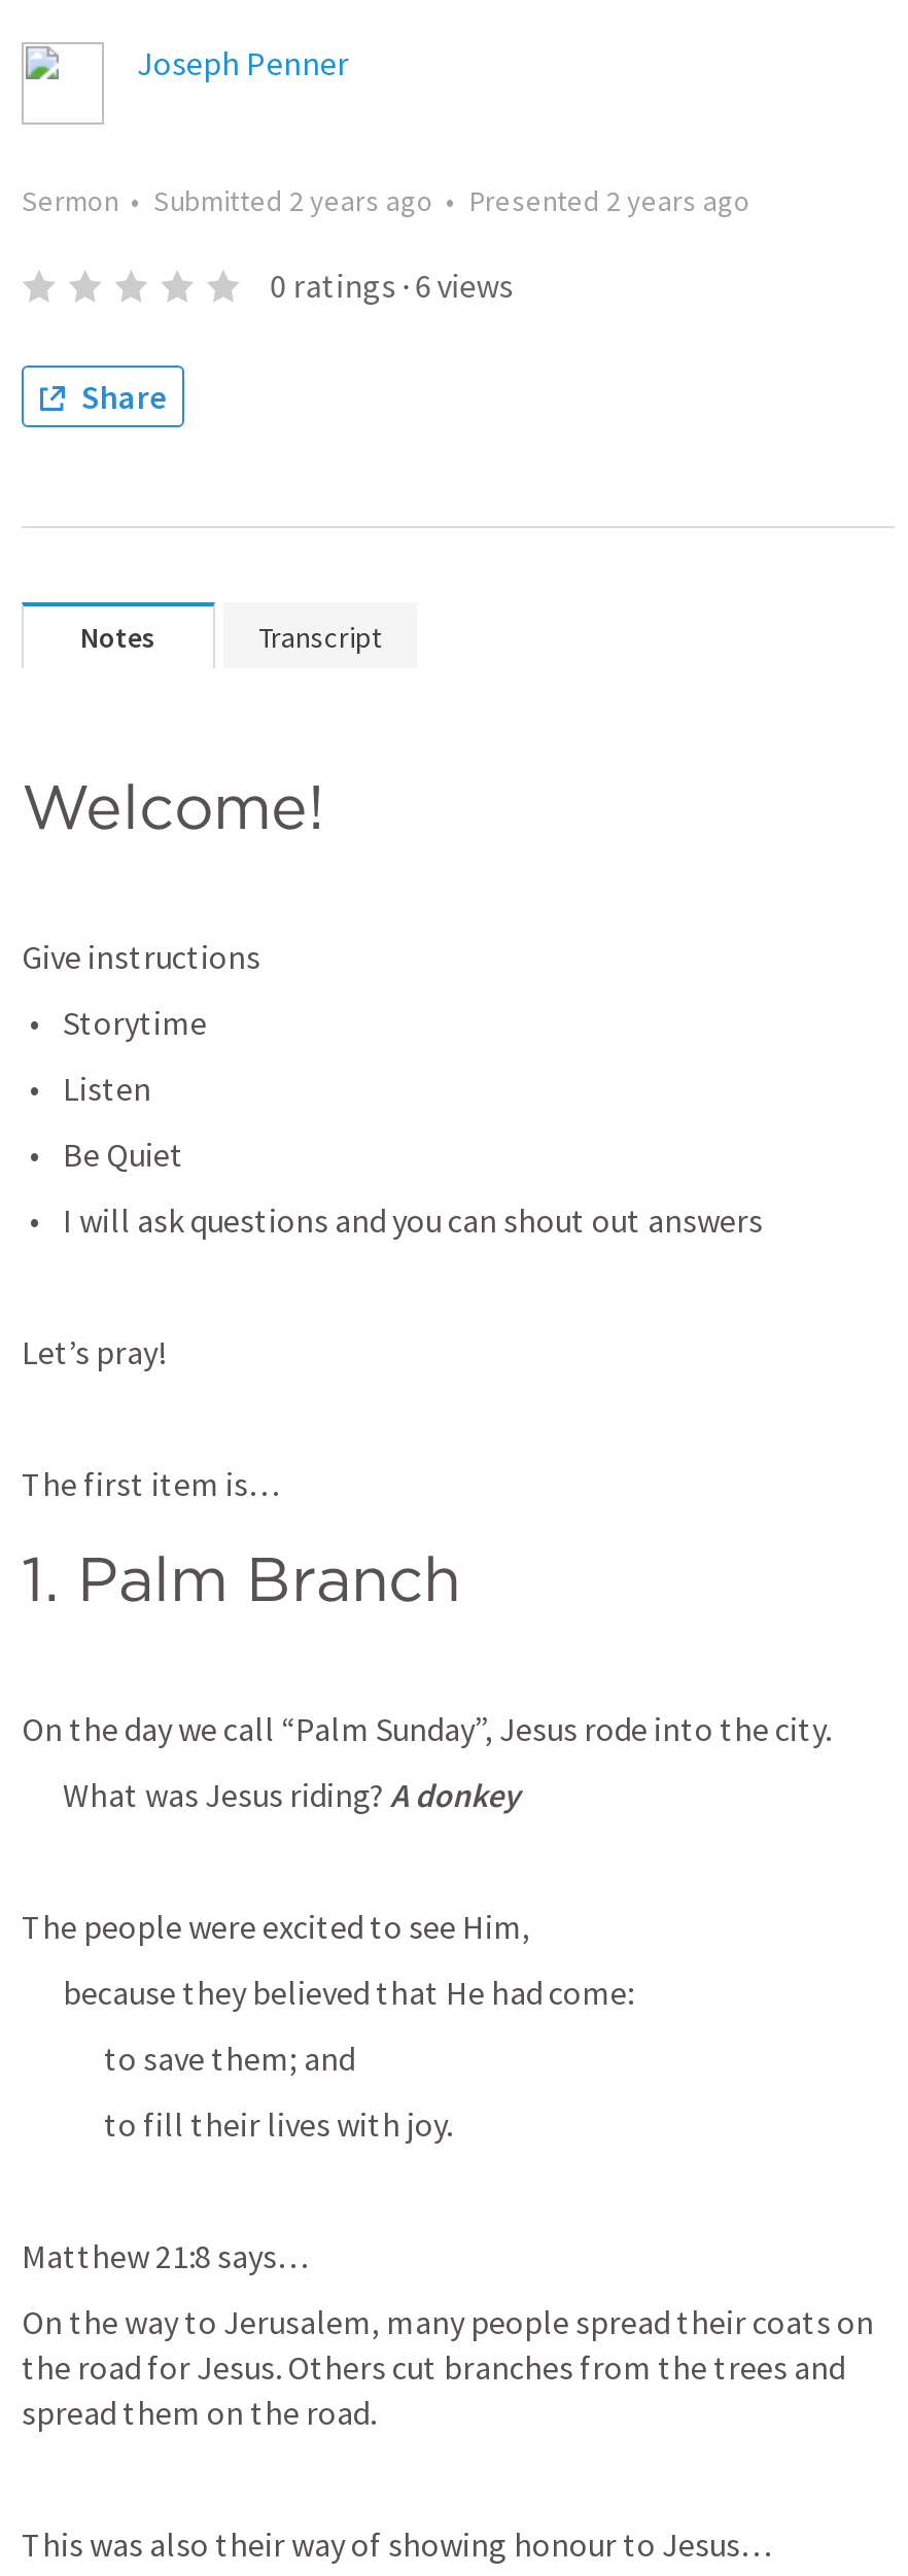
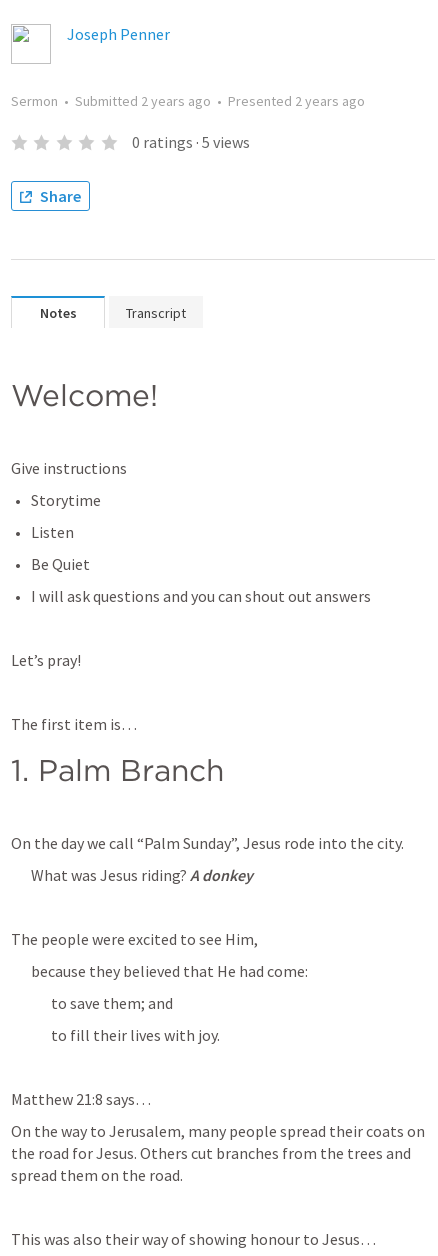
[270,265,513,306] 0 ratings · 6 views -> [132,132,250,152] 0 ratings · 5 views

